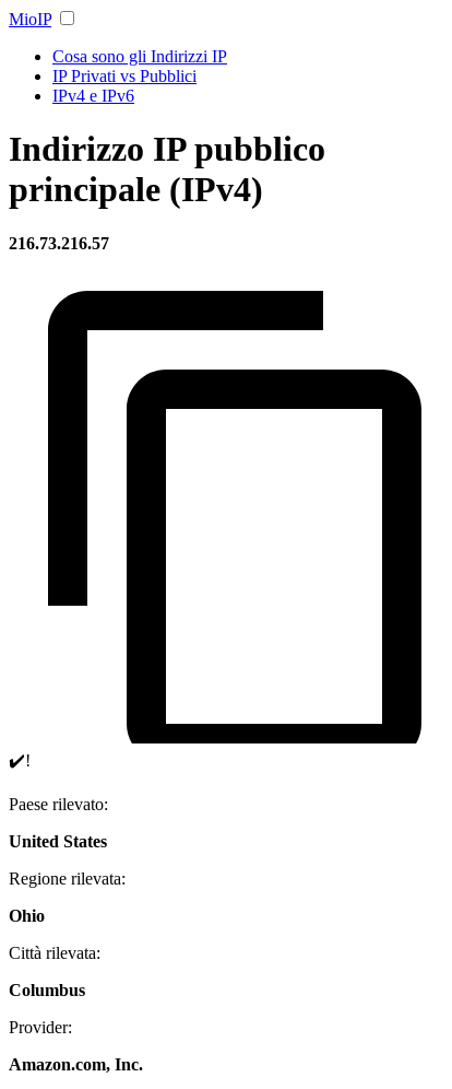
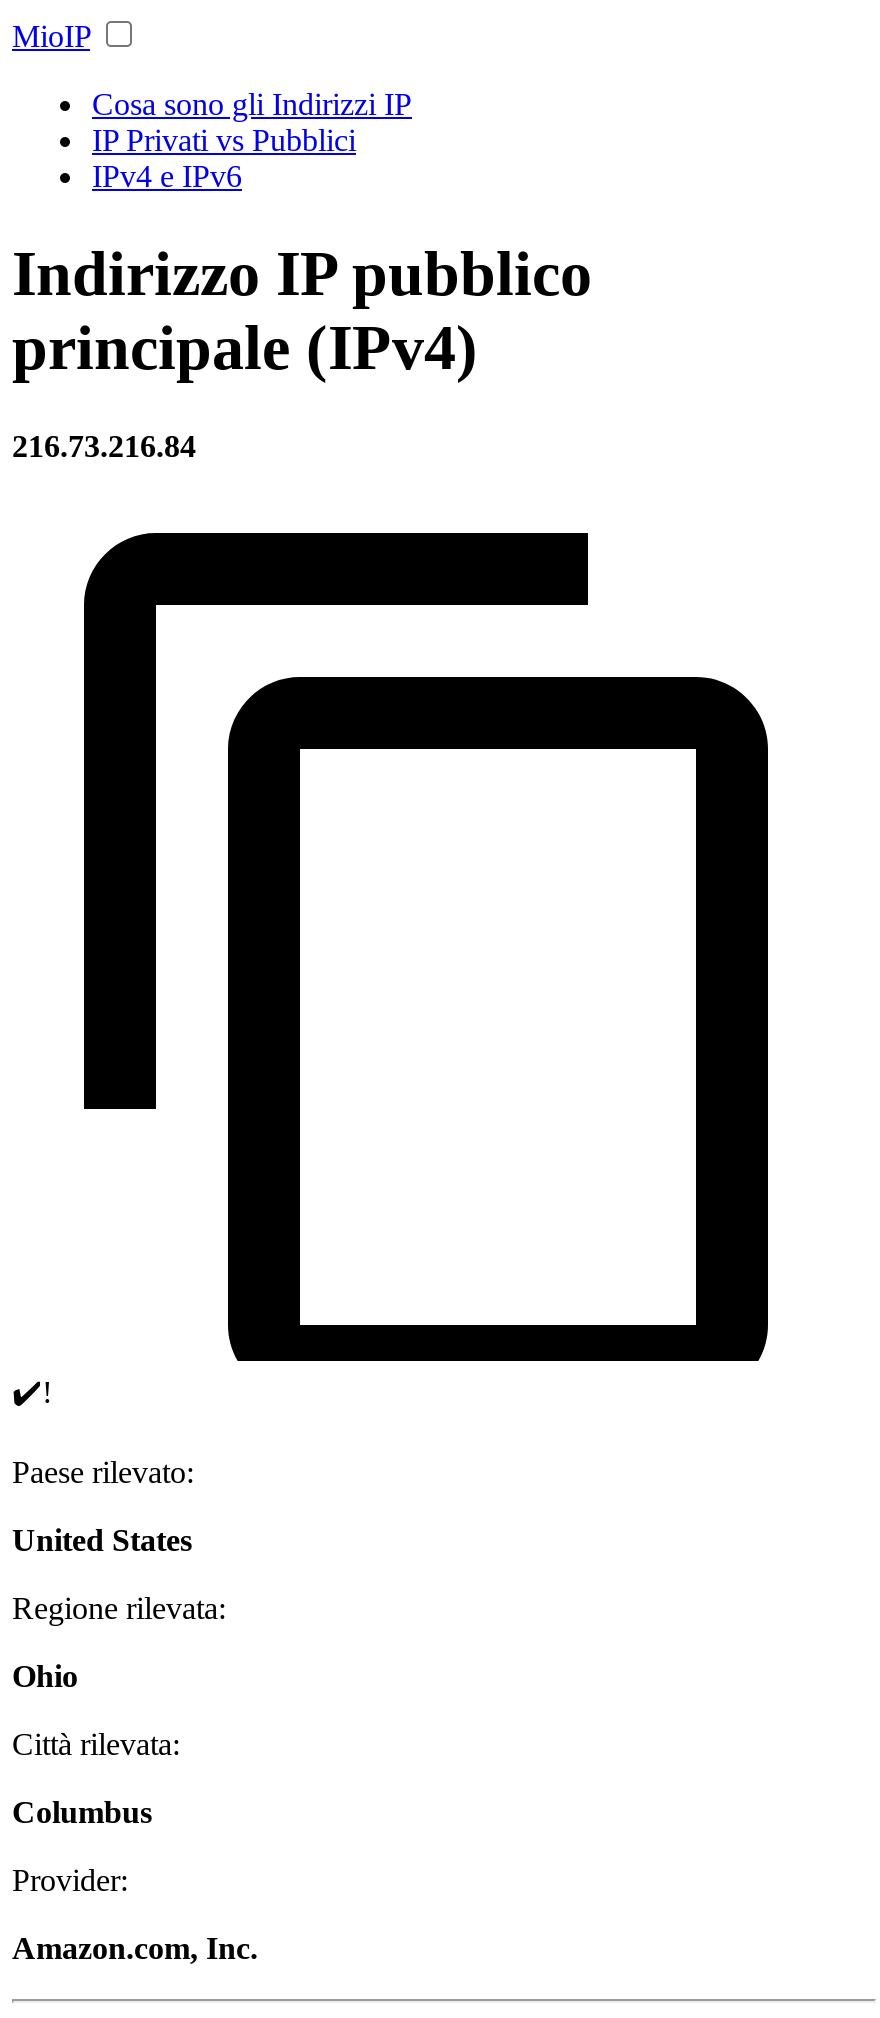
[9,234,109,252] 216.73.216.57 -> [12,429,196,463] 216.73.216.84

